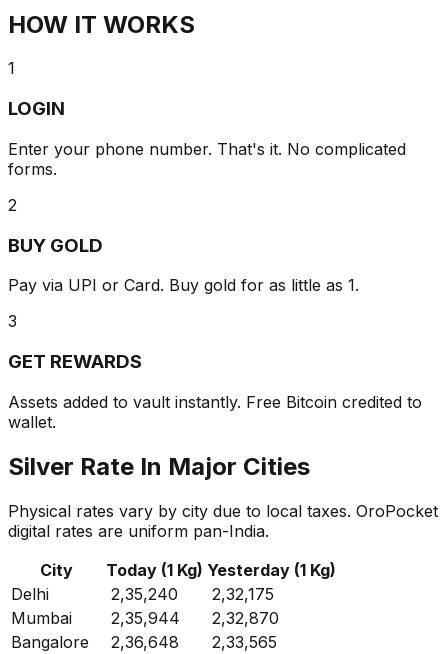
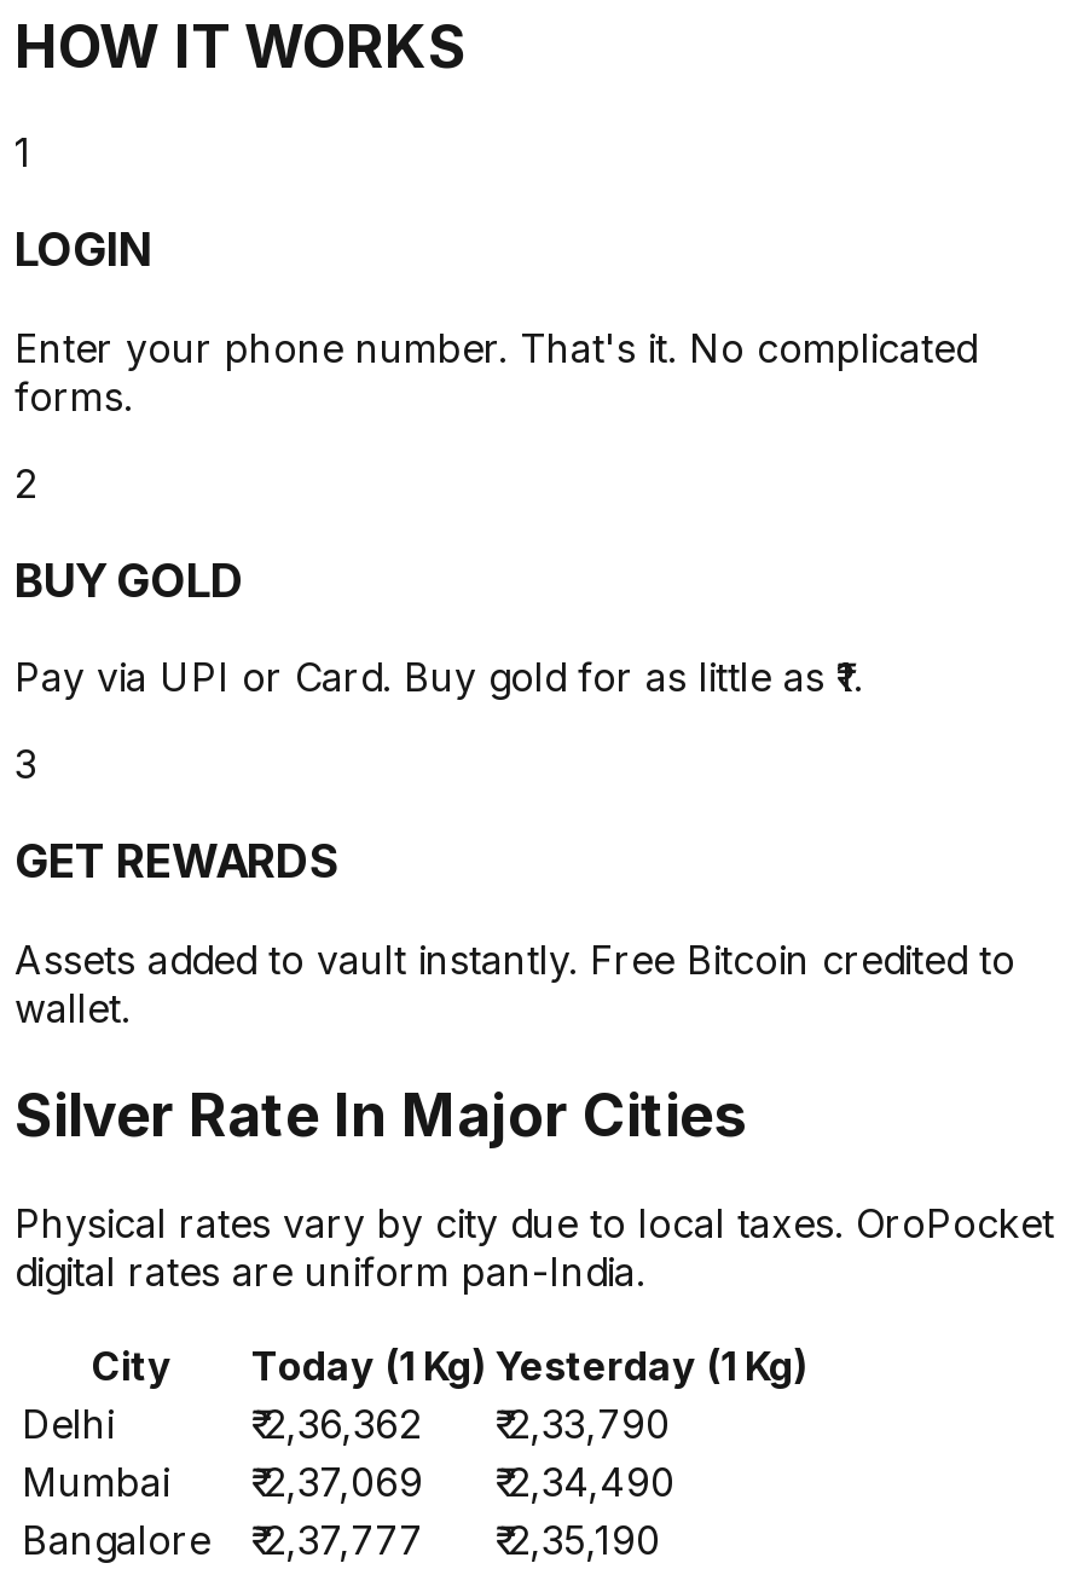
[106,583,178,603] ₹2,35,240 -> [251,1399,421,1447] ₹2,36,362
[207,583,274,603] ₹2,32,175 -> [496,1399,670,1447] ₹2,33,790
[106,607,180,627] ₹2,35,944 -> [251,1457,423,1505] ₹2,37,069
[207,607,279,627] ₹2,32,870 -> [496,1457,674,1505] ₹2,34,490
[106,631,179,651] ₹2,36,648 -> [251,1515,423,1563] ₹2,37,777
[207,631,277,651] ₹2,33,565 -> [496,1515,660,1563] ₹2,35,190

